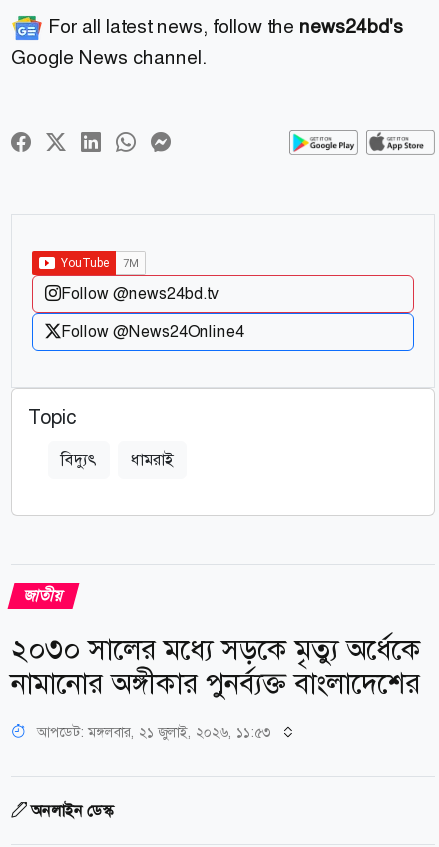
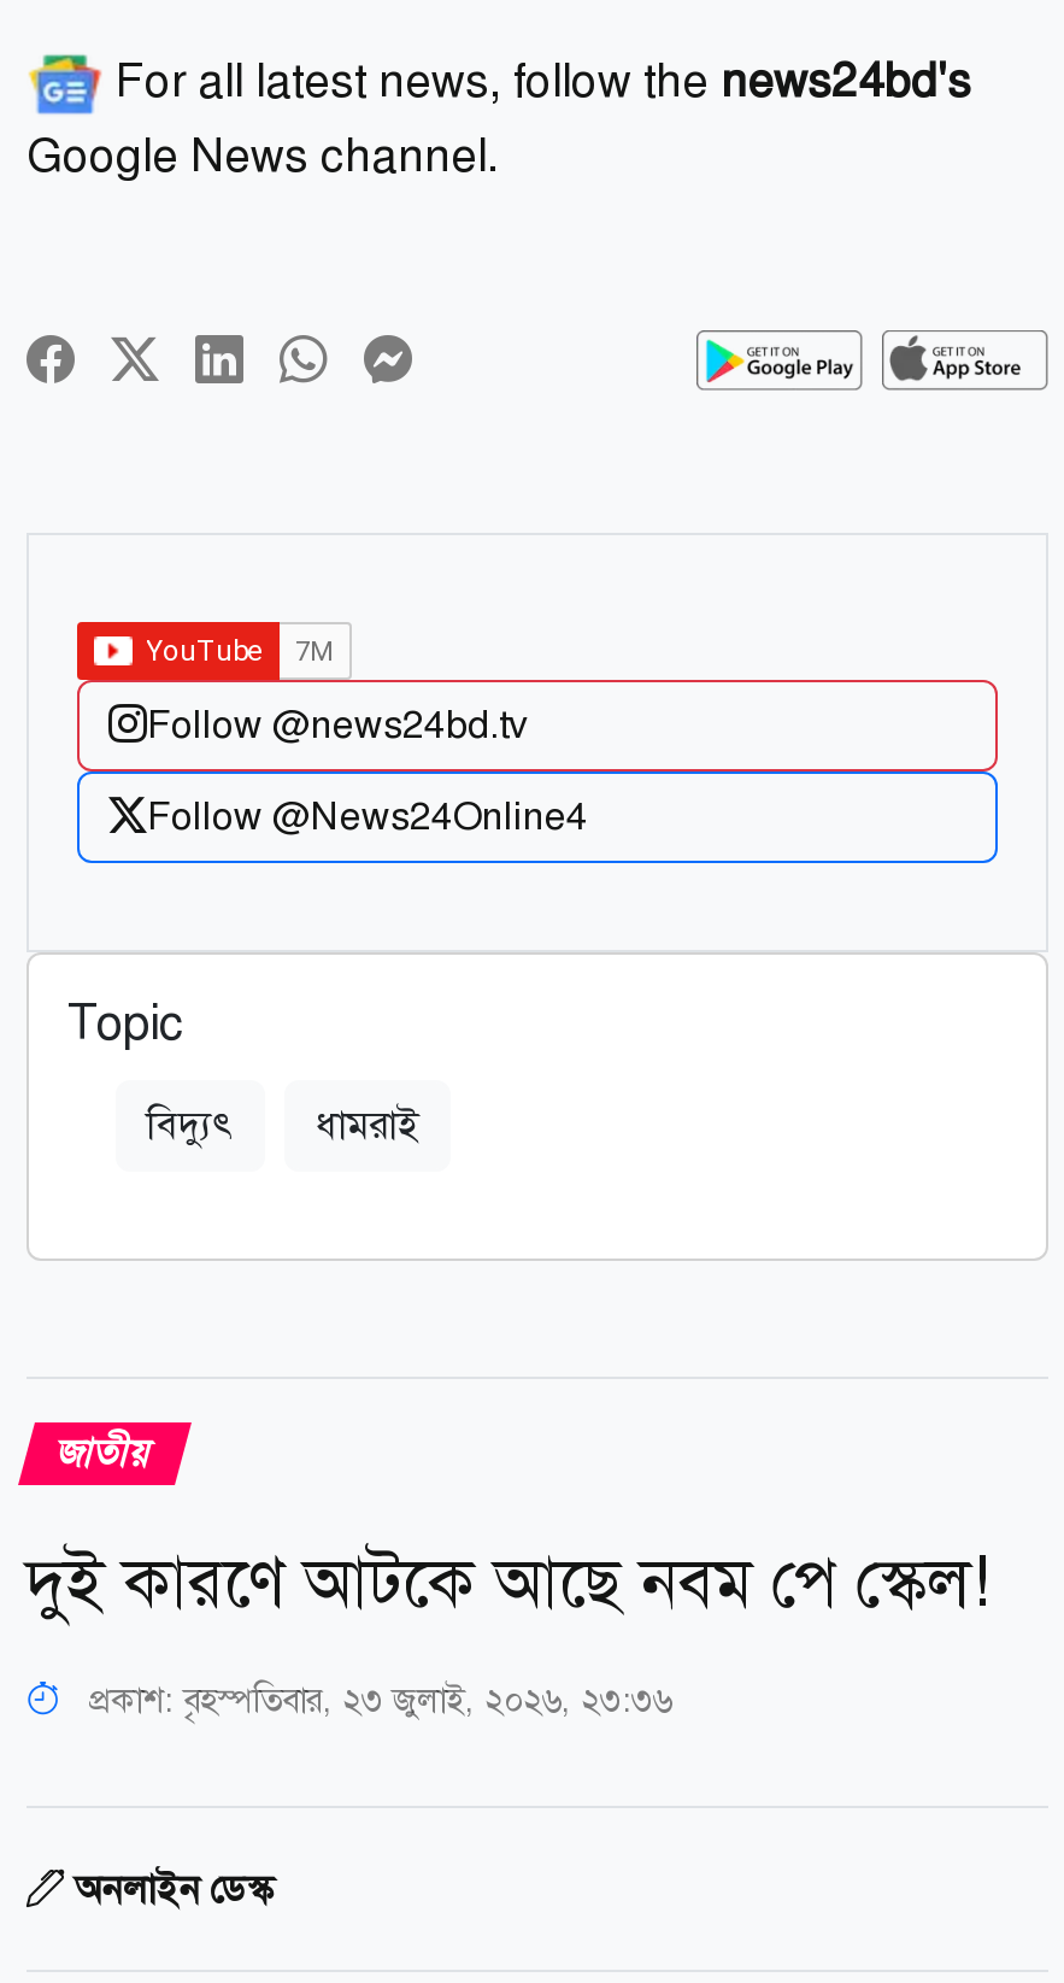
[11,630,421,701] ২০৩০ সালের মধ্যে সড়কে মৃত্যু অর্ধেকে | নামানোর অঙ্গীকার পুনর্ব্যক্ত বাংলাদেশের -> [27,1537,990,1626] দুই কারণে আটকে আছে নবম পে স্কেল!
[37,722,271,740] আপডেট: মঙ্গলবার, ২১ জুলাই, ২০২৬, ১১:৫৩ -> [80,1677,672,1720] প্রকাশ: বৃহস্পতিবার, ২৩ জুলাই, ২০২৬, ২৩:৩৬

